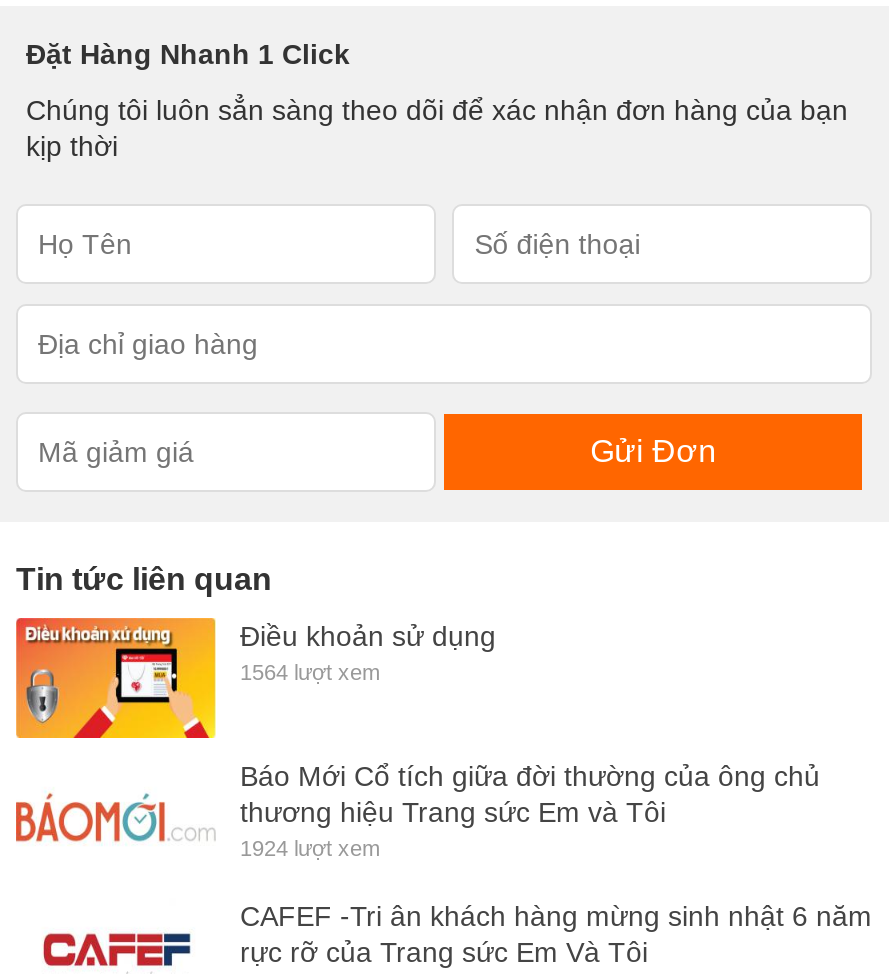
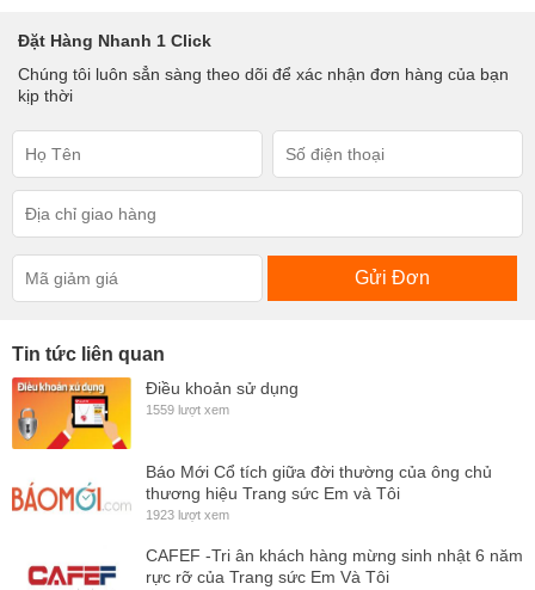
[240,660,380,684] 1564 lượt xem -> [146,403,229,417] 1559 lượt xem
[240,836,380,860] 1924 lượt xem -> [146,508,229,522] 1923 lượt xem

